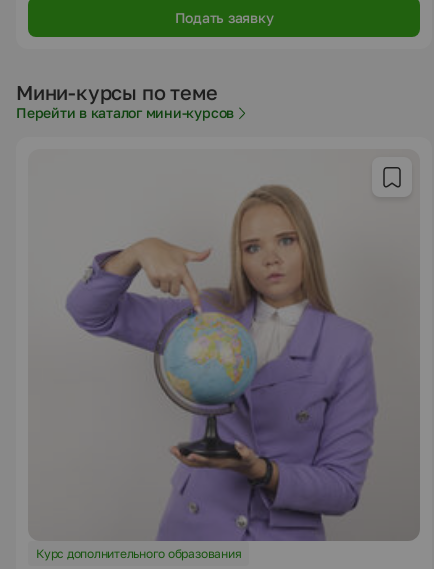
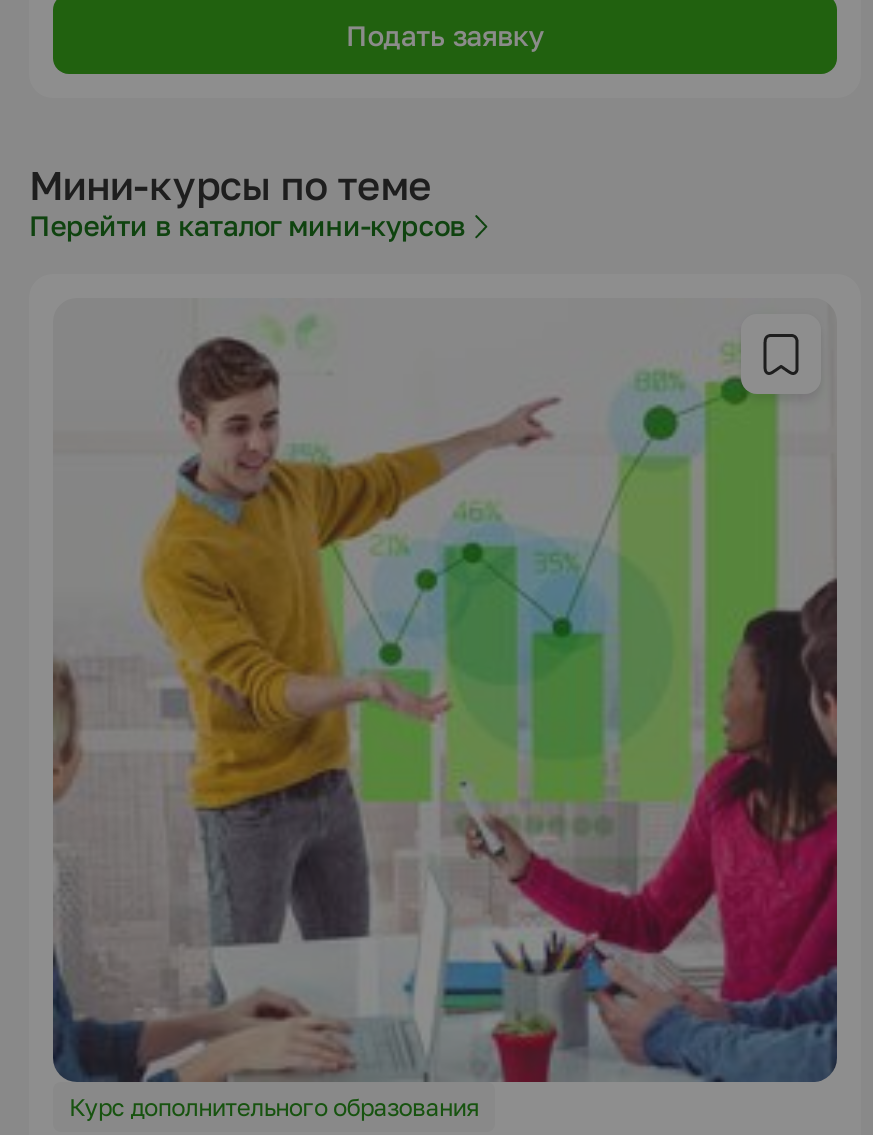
[28,159,420,541] [image] -> [51,316,839,1084] [image]

